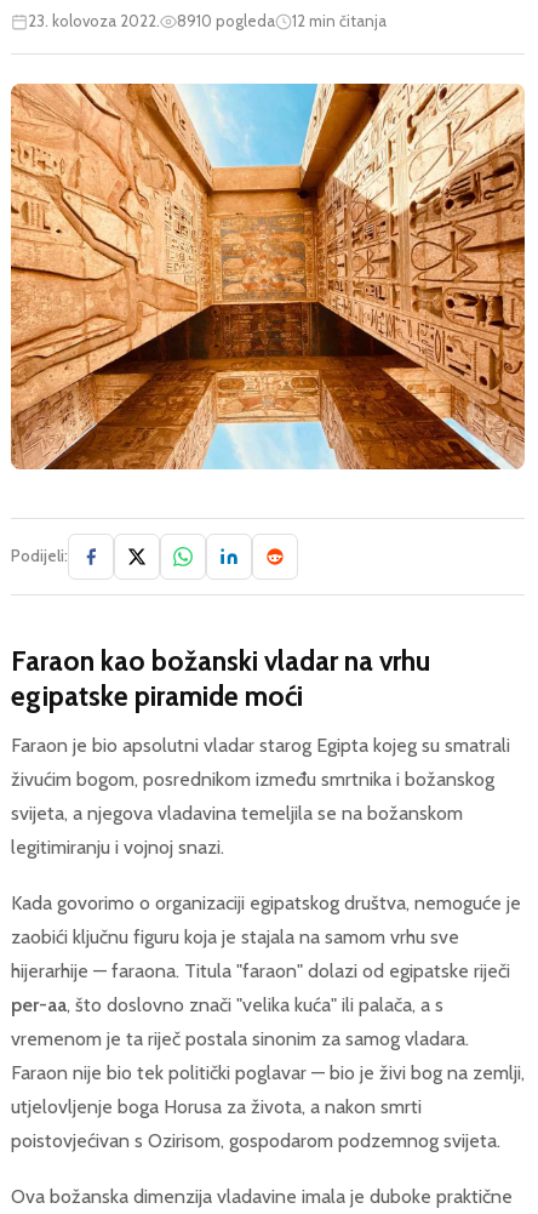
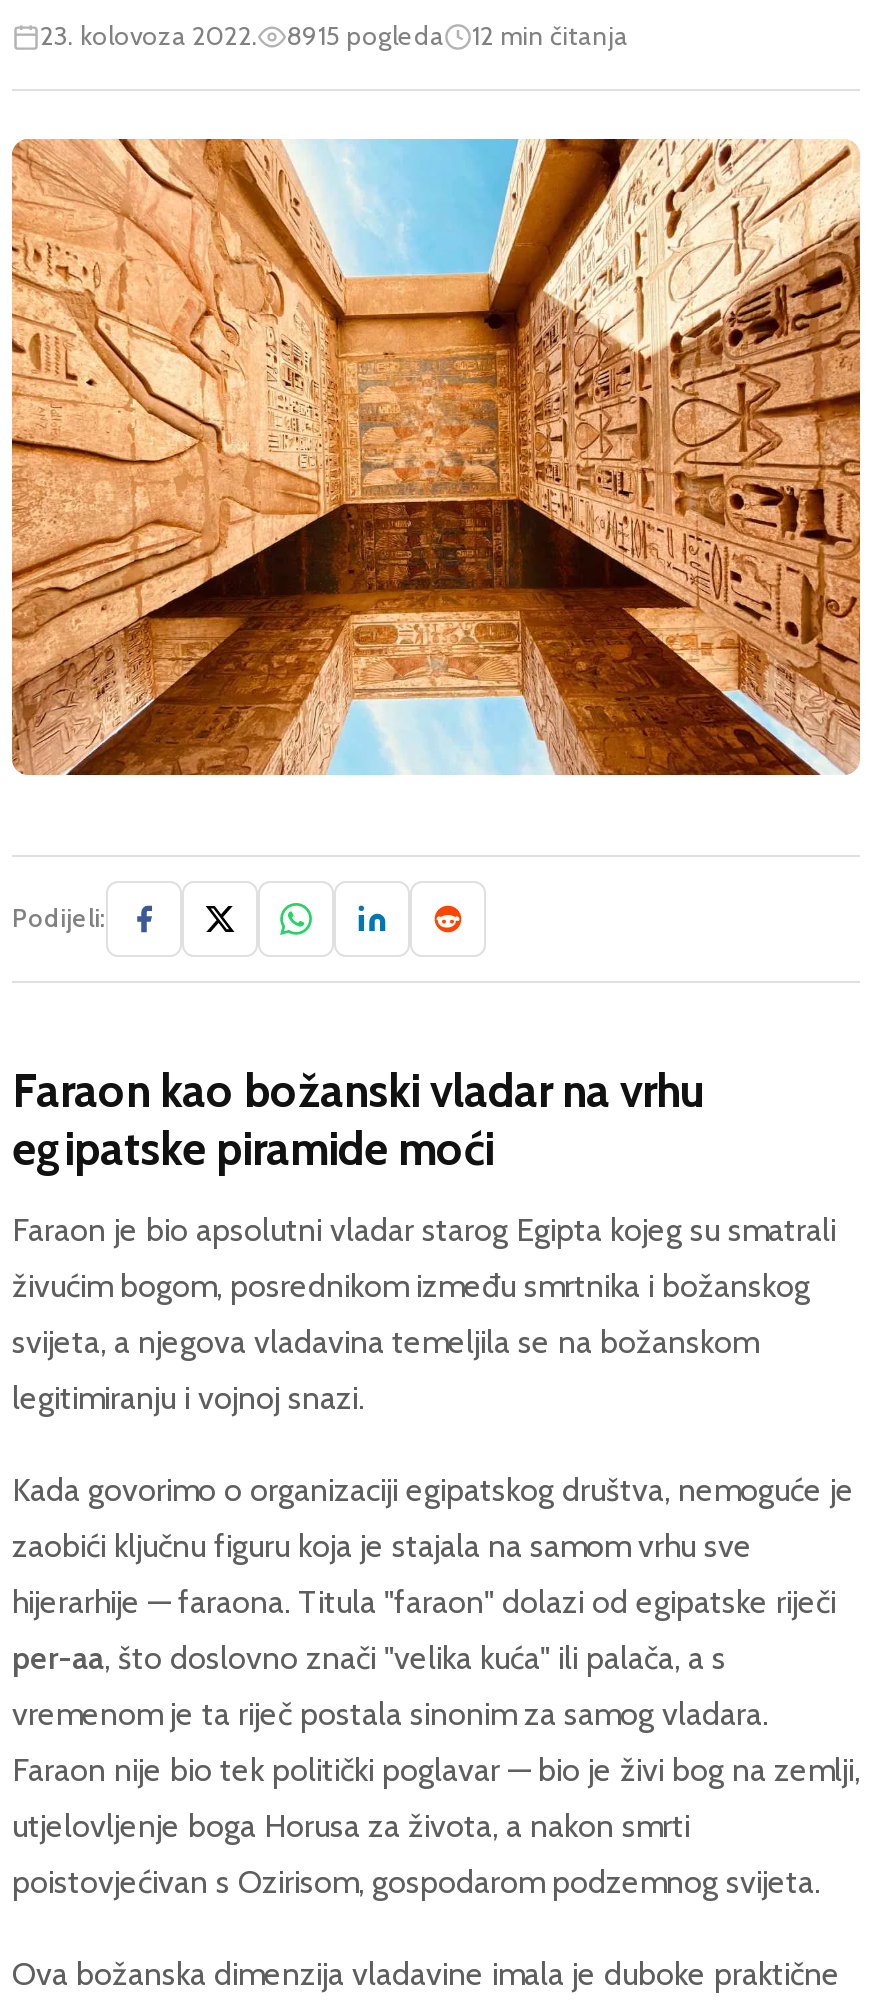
[28,11,387,31] 23. kolovoza 2022. 8910 pogleda 12 min čitanja -> [40,20,628,52] 23. kolovoza 2022. 8915 pogleda 12 min čitanja

